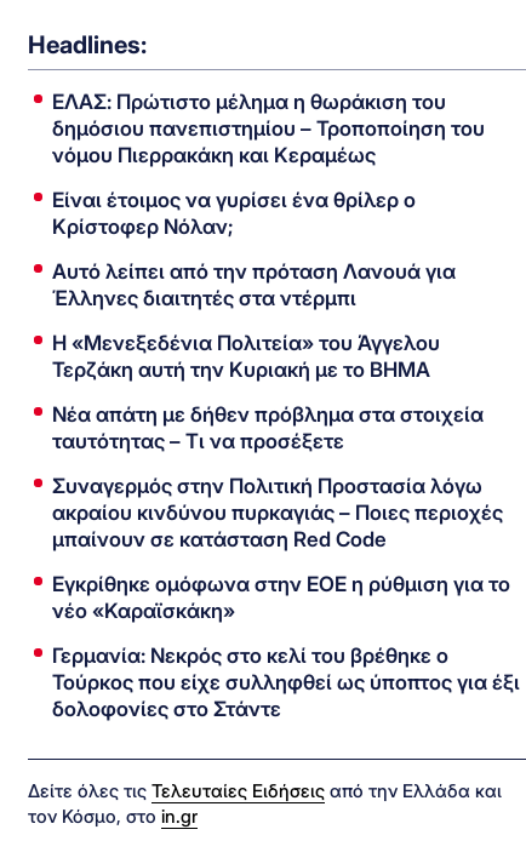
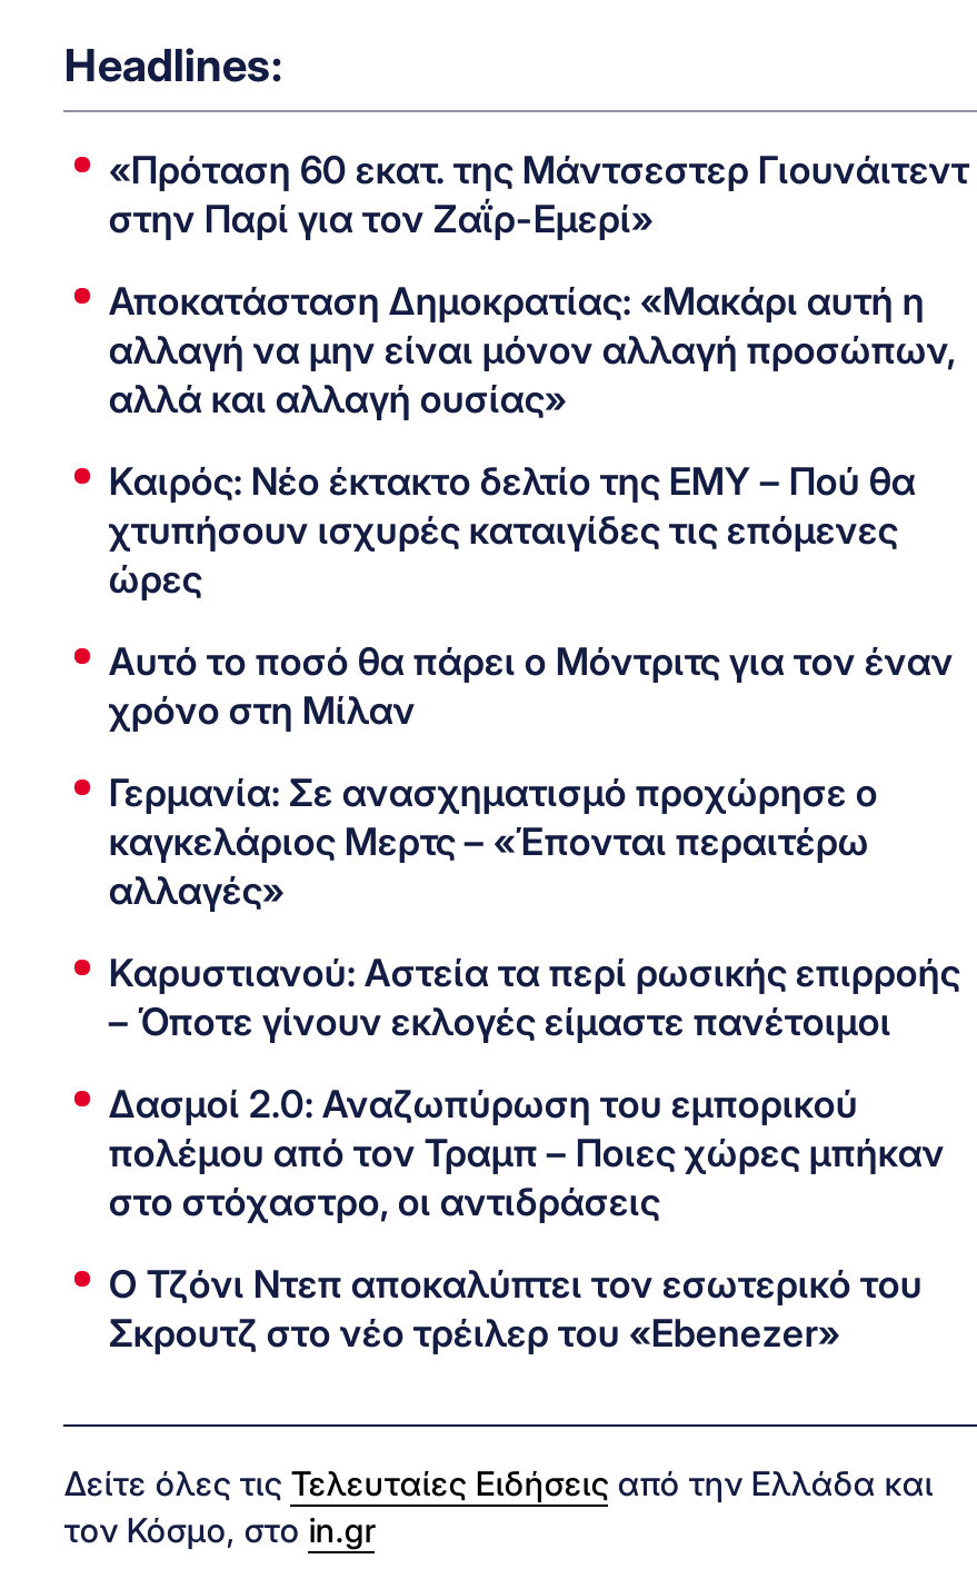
[52,89,485,167] ΕΛΑΣ: Πρώτιστο μέλημα η θωράκιση του | δημόσιου πανεπιστημίου – Τροποποίηση του | νόμου Πιερρακάκη και Κεραμέως -> [108,147,969,241] «Πρόταση 60 εκατ. της Μάντσεστερ Γιουνάιτεντ | στην Παρί για τον Ζαΐρ-Εμερί»
[52,187,416,238] Είναι έτοιμος να γυρίσει ένα θρίλερ ο | Κρίστοφερ Νόλαν; -> [108,278,955,421] Αποκατάσταση Δημοκρατίας: «Μακάρι αυτή η | αλλαγή να μην είναι μόνον αλλαγή προσώπων, | αλλά και αλλαγή ουσίας»
[52,259,456,310] Αυτό λείπει από την πρόταση Λανουά για | Έλληνες διαιτητές στα ντέρμπι -> [108,459,915,601] Καιρός: Νέο έκτακτο δελτίο της ΕΜΥ – Πού θα | χτυπήσουν ισχυρές καταιγίδες τις επόμενες | ώρες
[52,330,440,381] Η «Μενεξεδένια Πολιτεία» του Άγγελου | Τερζάκη αυτή την Κυριακή με το ΒΗΜΑ -> [108,639,953,732] Αυτό το ποσό θα πάρει ο Μόντριτς για τον έναν | χρόνο στη Μίλαν
[52,402,484,453] Νέα απάτη με δήθεν πρόβλημα στα στοιχεία | ταυτότητας – Τι να προσέξετε -> [108,770,878,912] Γερμανία: Σε ανασχηματισμό προχώρησε ο | καγκελάριος Μερτς – «Έπονται περαιτέρω | αλλαγές»
[52,473,503,551] Συναγερμός στην Πολιτική Προστασία λόγω | ακραίου κινδύνου πυρκαγιάς – Ποιες περιοχές | μπαίνουν σε κατάσταση Red Code -> [108,950,960,1043] Καρυστιανού: Αστεία τα περί ρωσικής επιρροής | – Όποτε γίνουν εκλογές είμαστε πανέτοιμοι
[52,572,511,623] Εγκρίθηκε ομόφωνα στην ΕΟΕ η ρύθμιση για το | νέο «Καραϊσκάκη» -> [108,1081,944,1224] Δασμοί 2.0: Αναζωπύρωση του εμπορικού | πολέμου από τον Τραμπ – Ποιες χώρες μπήκαν | στο στόχαστρο, οι αντιδράσεις
[52,643,520,721] Γερμανία: Νεκρός στο κελί του βρέθηκε ο | Τούρκος που είχε συλληφθεί ως ύποπτος για έξι | δολοφονίες στο Στάντε -> [108,1261,922,1355] Ο Τζόνι Ντεπ αποκαλύπτει τον εσωτερικό του | Σκρουτζ στο νέο τρέιλερ του «Ebenezer»

